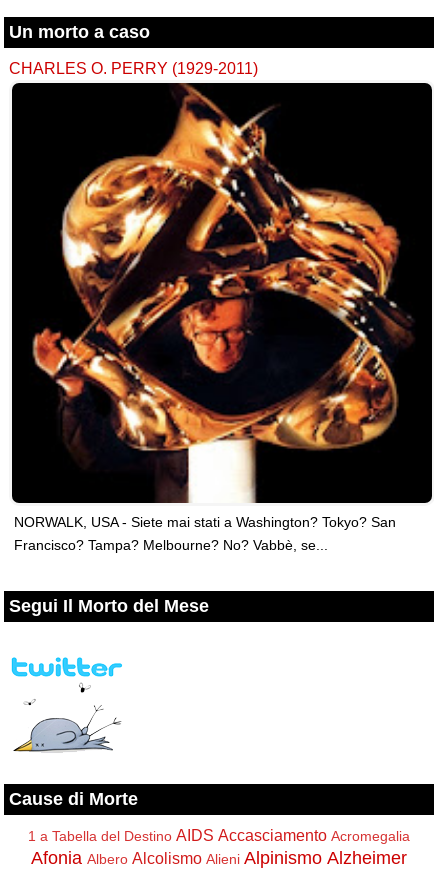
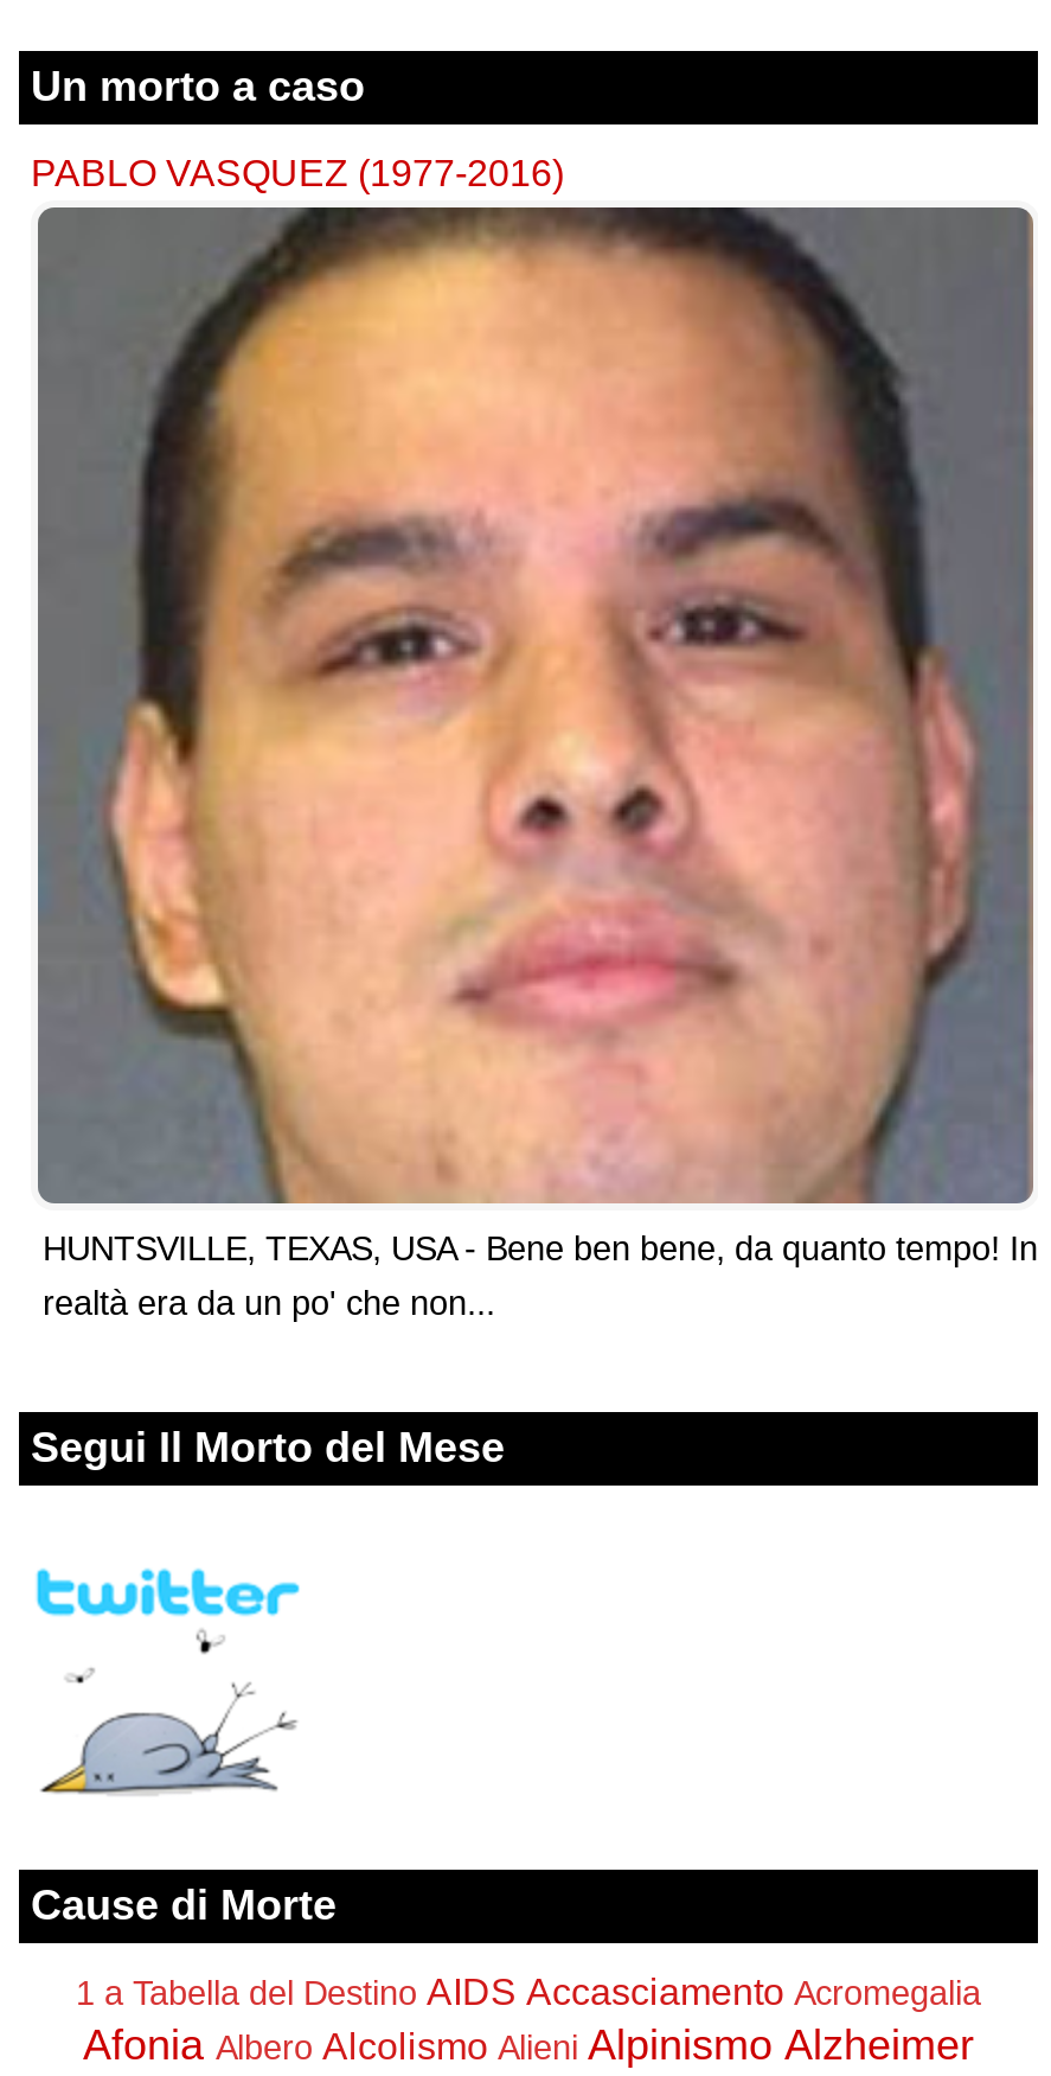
[9,59,258,77] CHARLES O. PERRY (1929-2011) -> [31,151,564,194] PABLO VASQUEZ (1977-2016)
[12,83,432,553] [image] | NORWALK, USA - Siete mai stati a Washington? Tokyo? San | Francisco? Tampa? Melbourne? No? Vabbè, se... -> [40,205,1038,1323] [image] | HUNTSVILLE, TEXAS, USA - Bene ben bene, da quanto tempo! In | realtà era da un po' che non...

